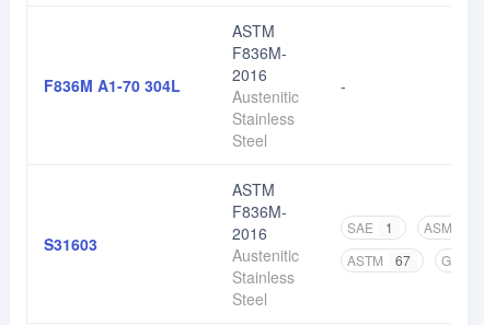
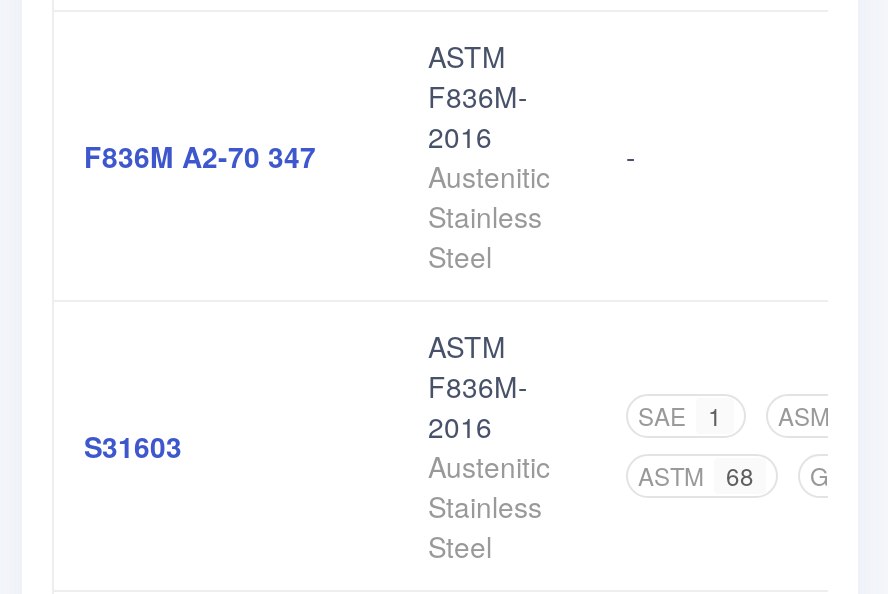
[44,74,181,96] F836M A1-70 304L -> [84,136,316,176] F836M A2-70 347
[395,251,411,269] 67 -> [726,458,754,492] 68

